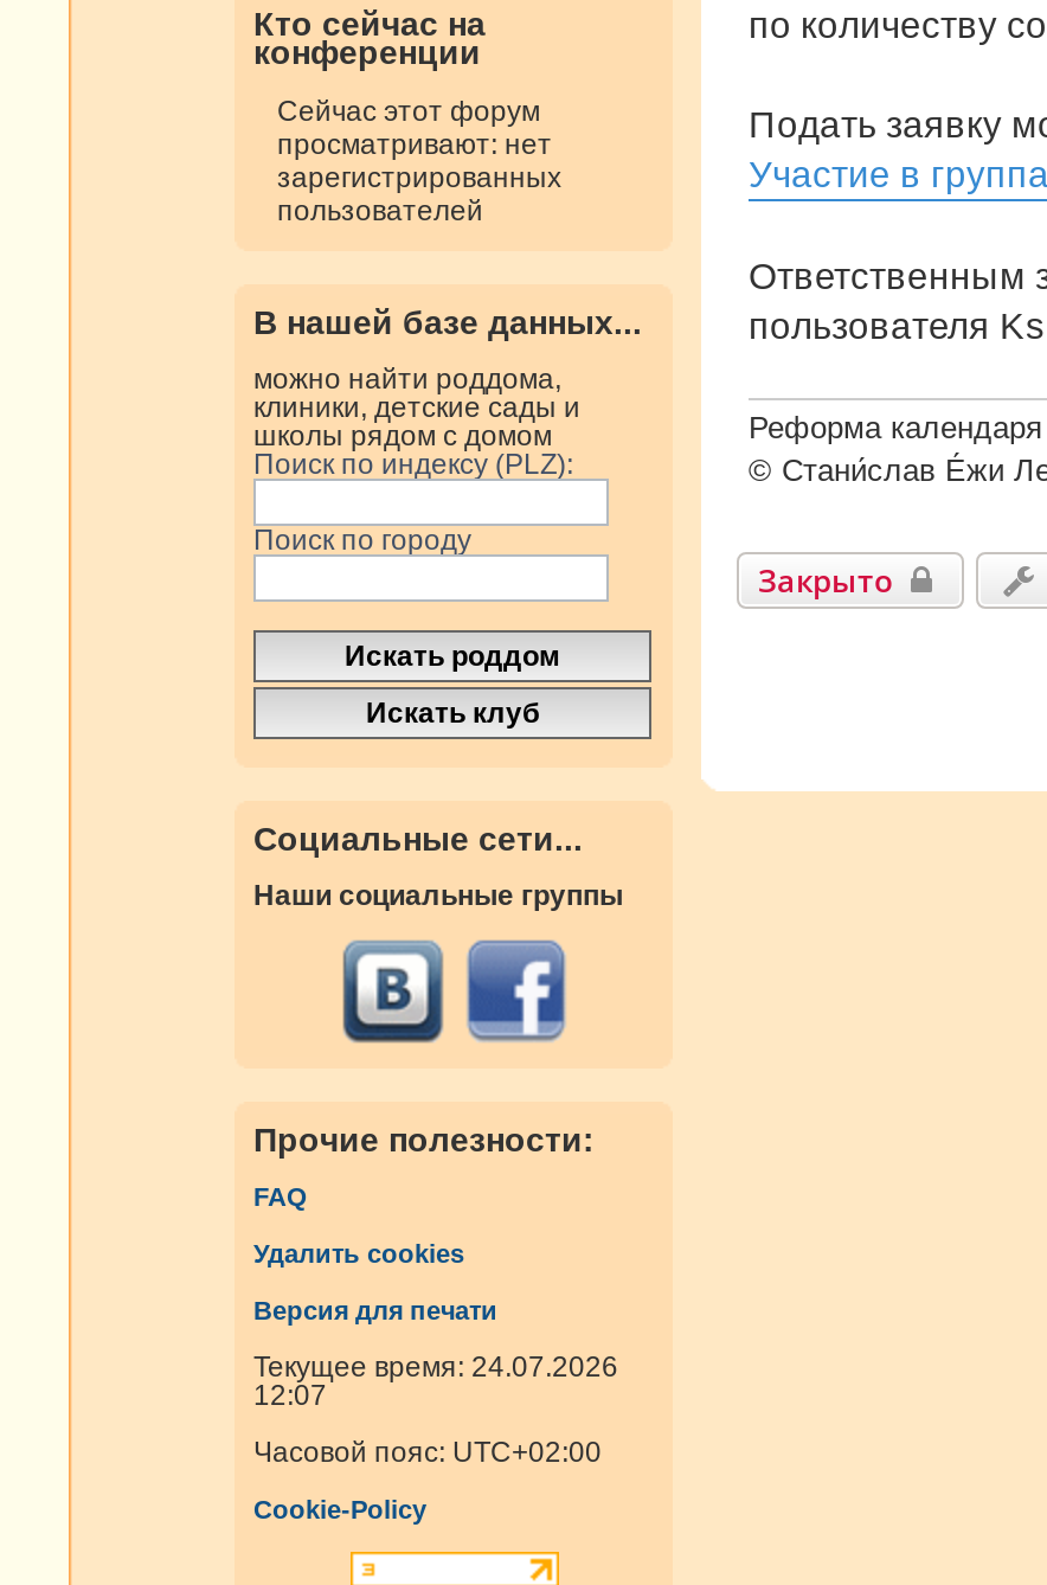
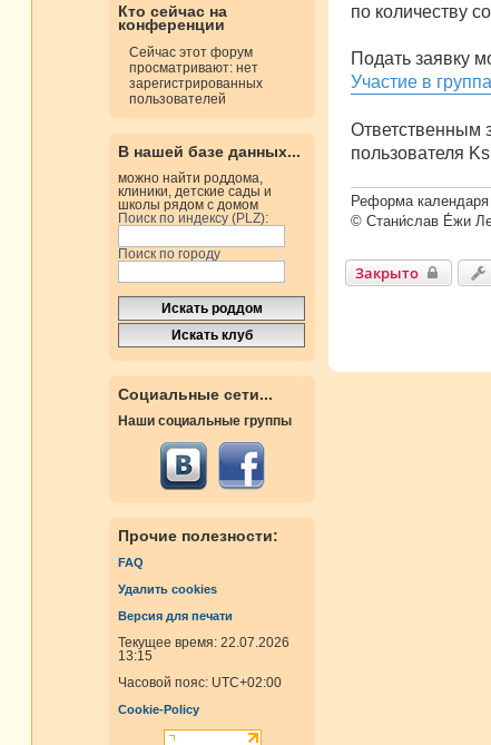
[253,1351,618,1384] Текущее время: 24.07.2026 -> [118,635,289,651] Текущее время: 22.07.2026
[253,1380,327,1413] 12:07 -> [118,648,153,664] 13:15

